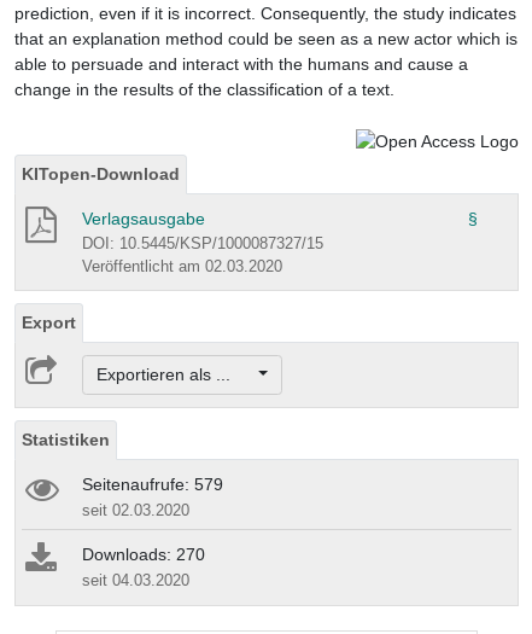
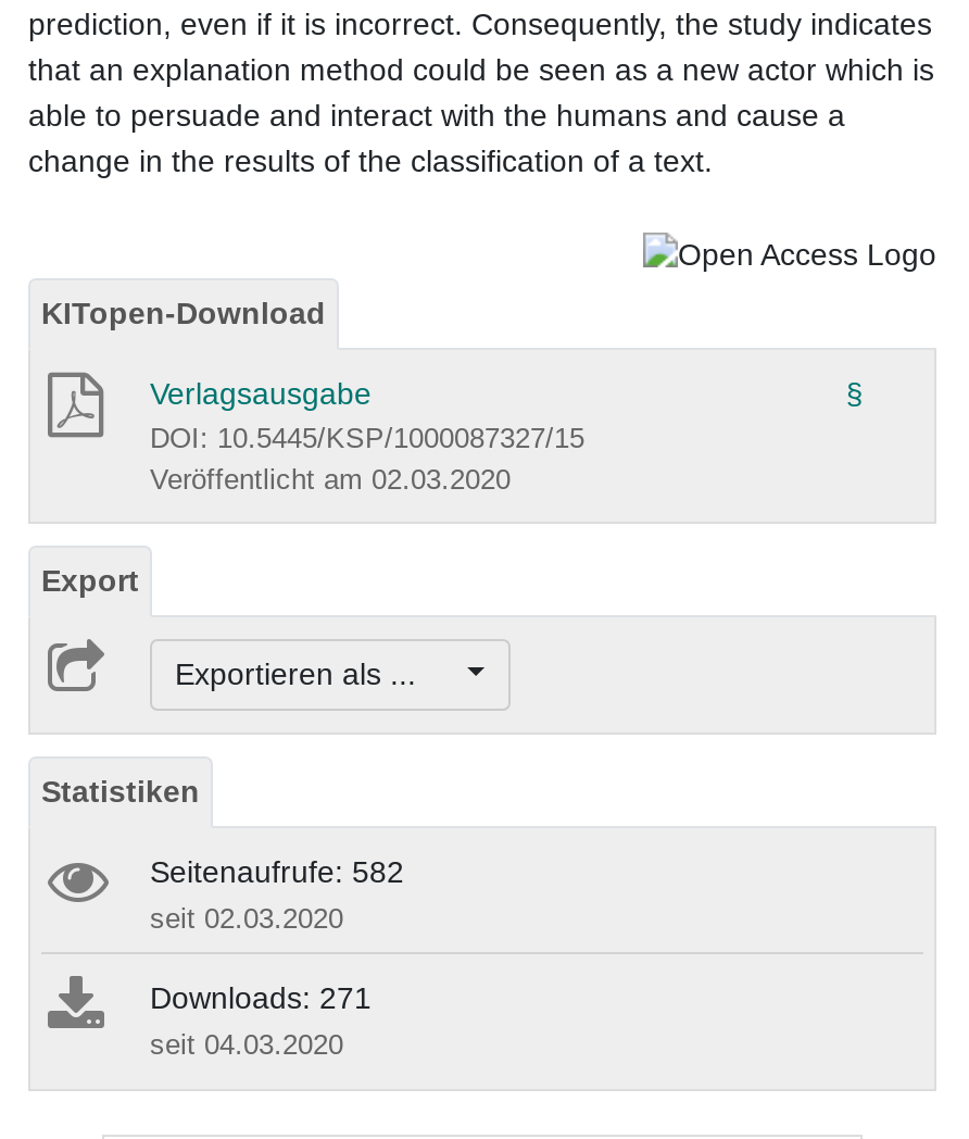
[82,475,223,494] Seitenaufrufe: 579 -> [150,855,404,890] Seitenaufrufe: 582
[82,545,205,564] Downloads: 270 -> [150,981,372,1016] Downloads: 271

